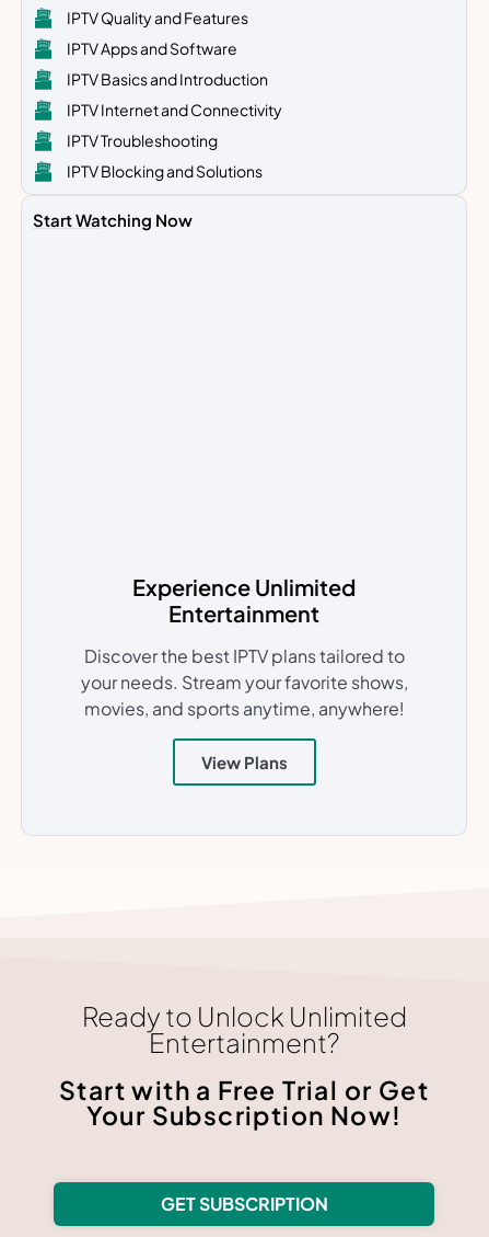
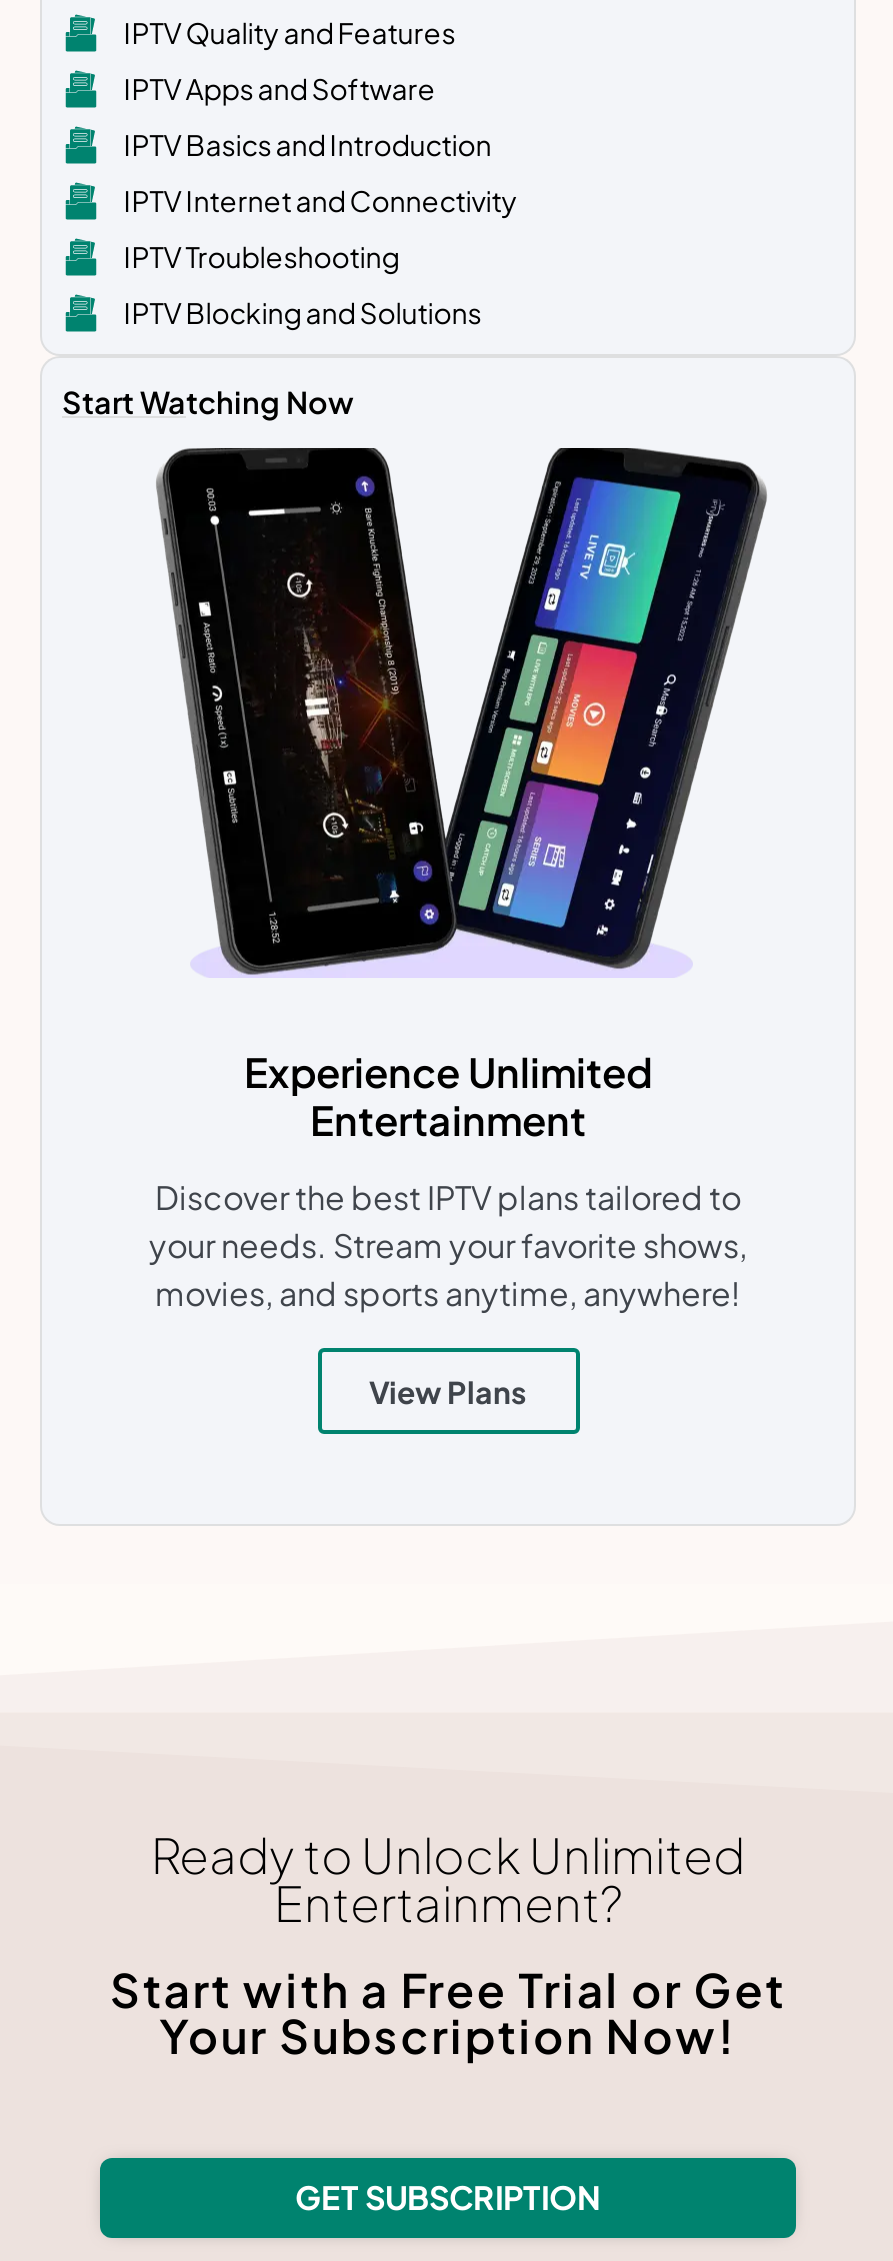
none -> [156,446,768,978] [image]

